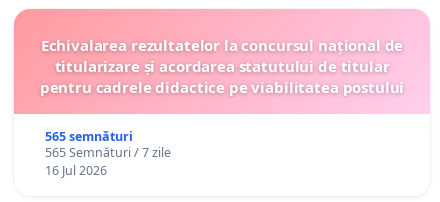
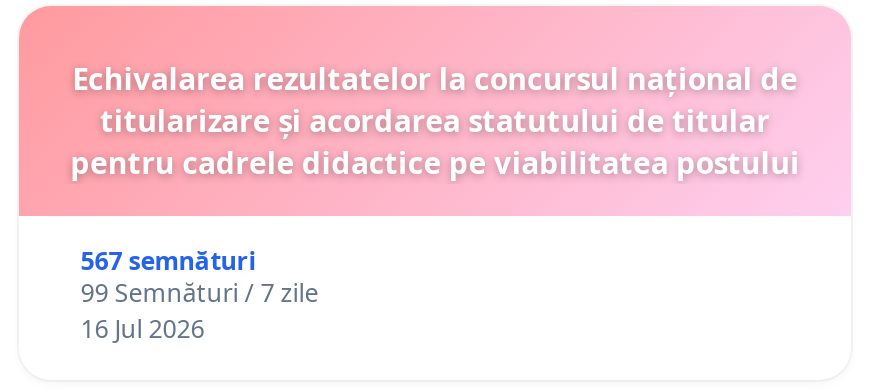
[45,128,133,145] 565 semnături -> [81,244,257,278] 567 semnături
[45,144,171,161] 565 Semnături / 7 zile -> [81,276,319,310] 99 Semnături / 7 zile

